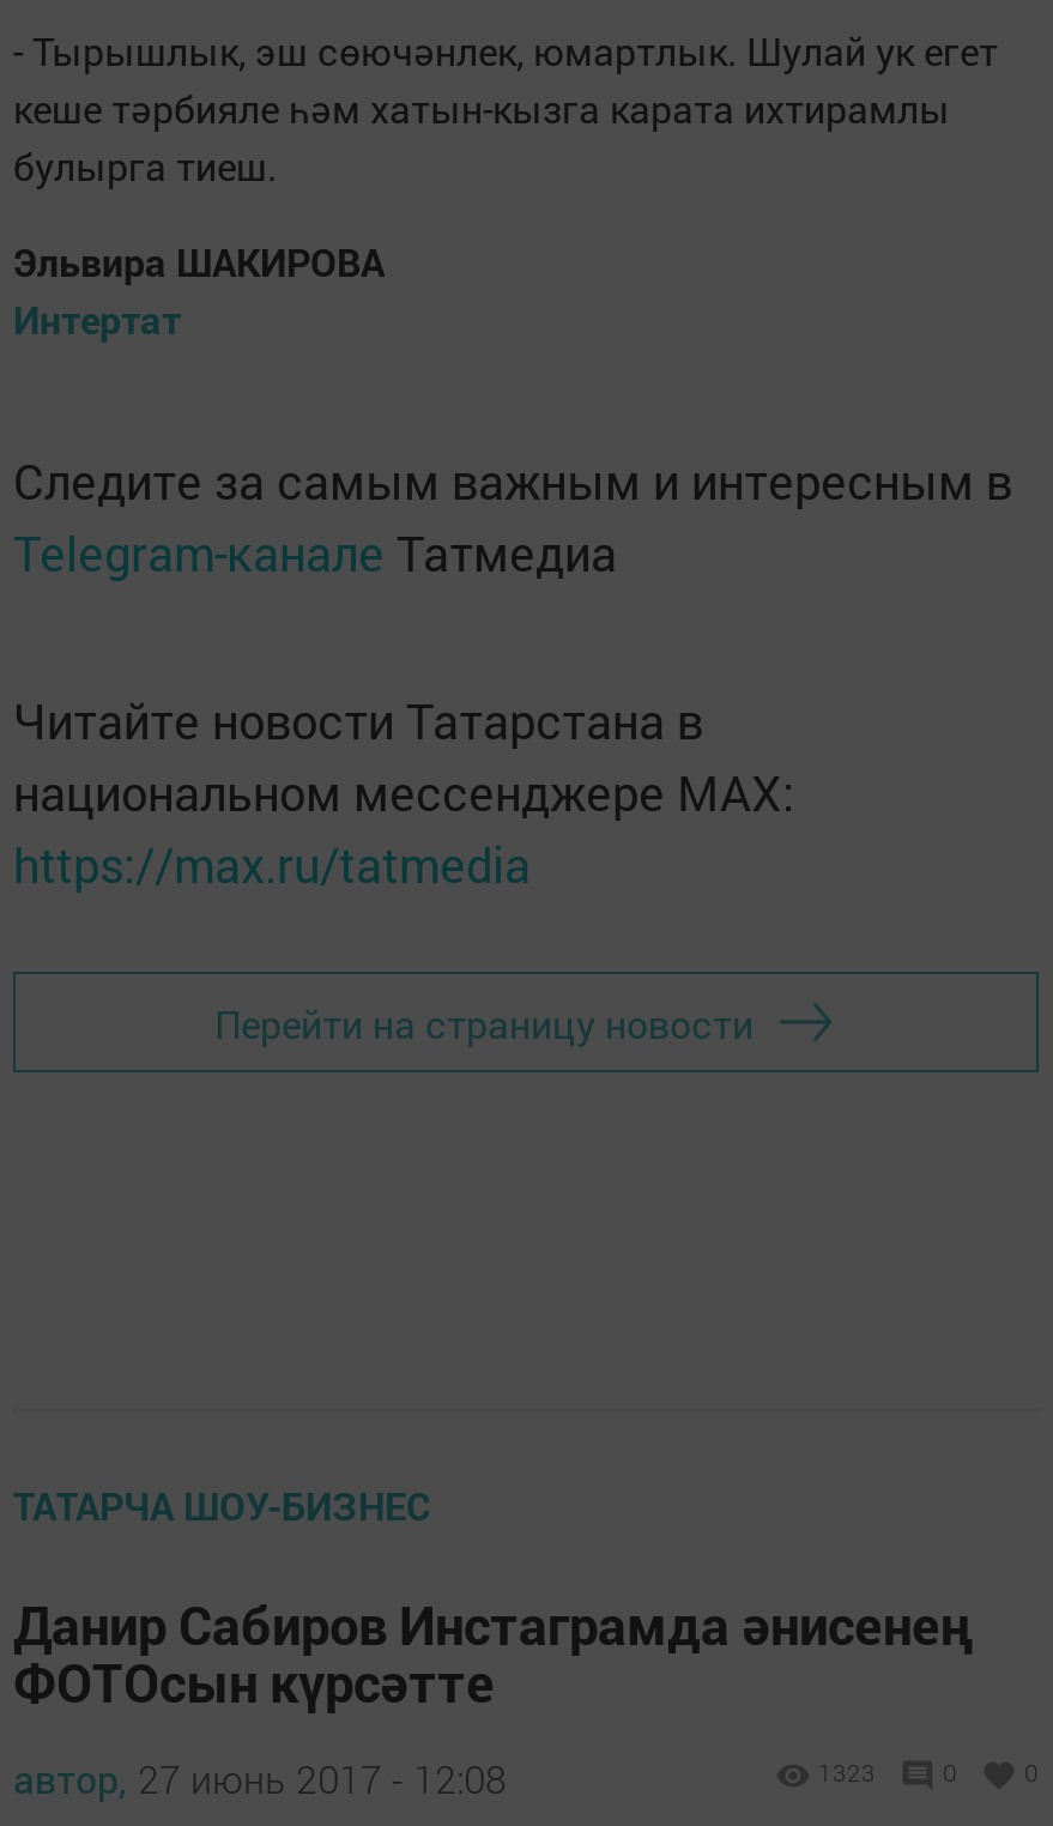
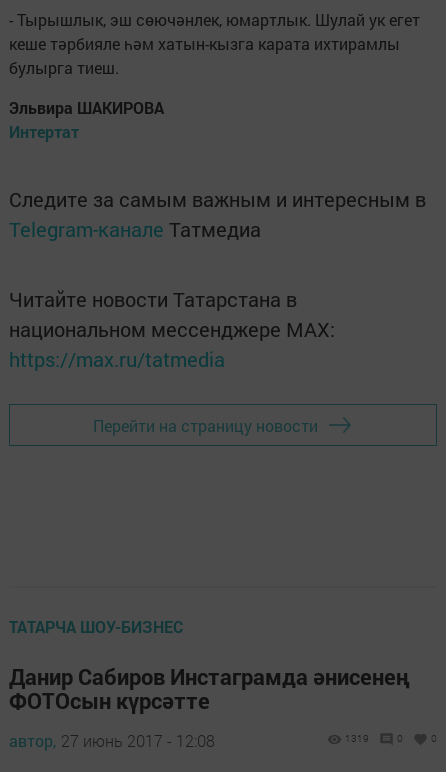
[818,1757,876,1788] 1323 -> [345,732,369,745] 1319

